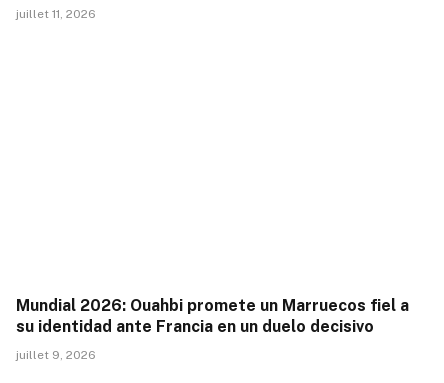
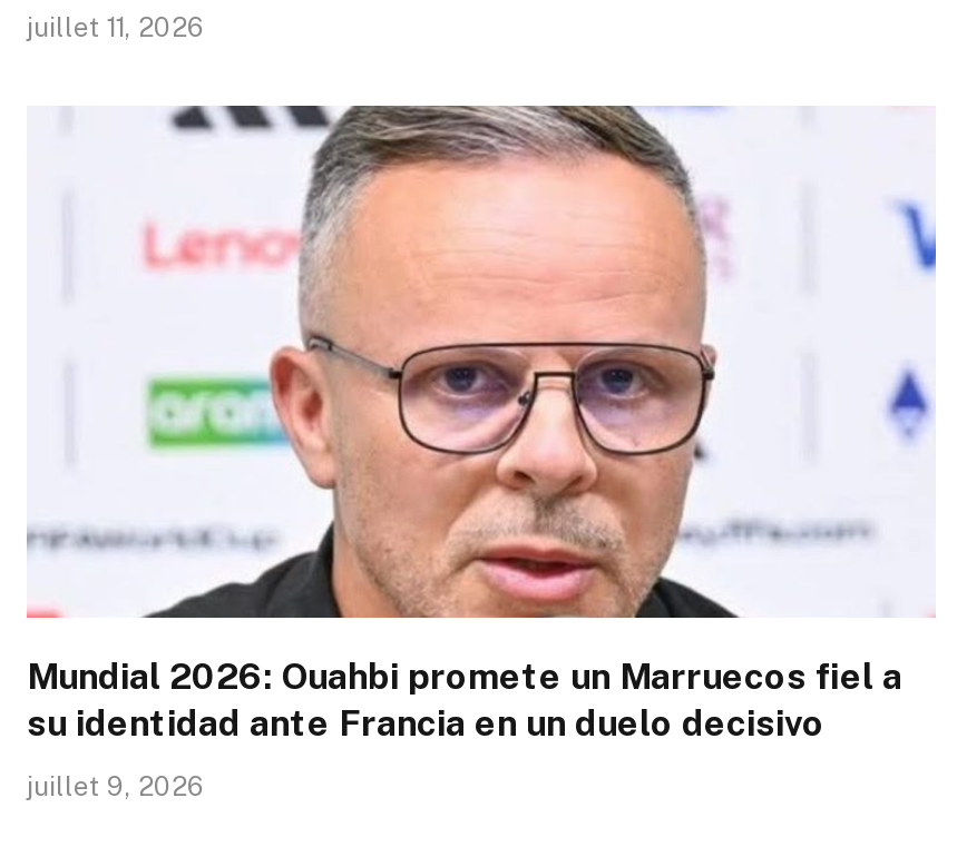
none -> [25,104,938,620] [image]

